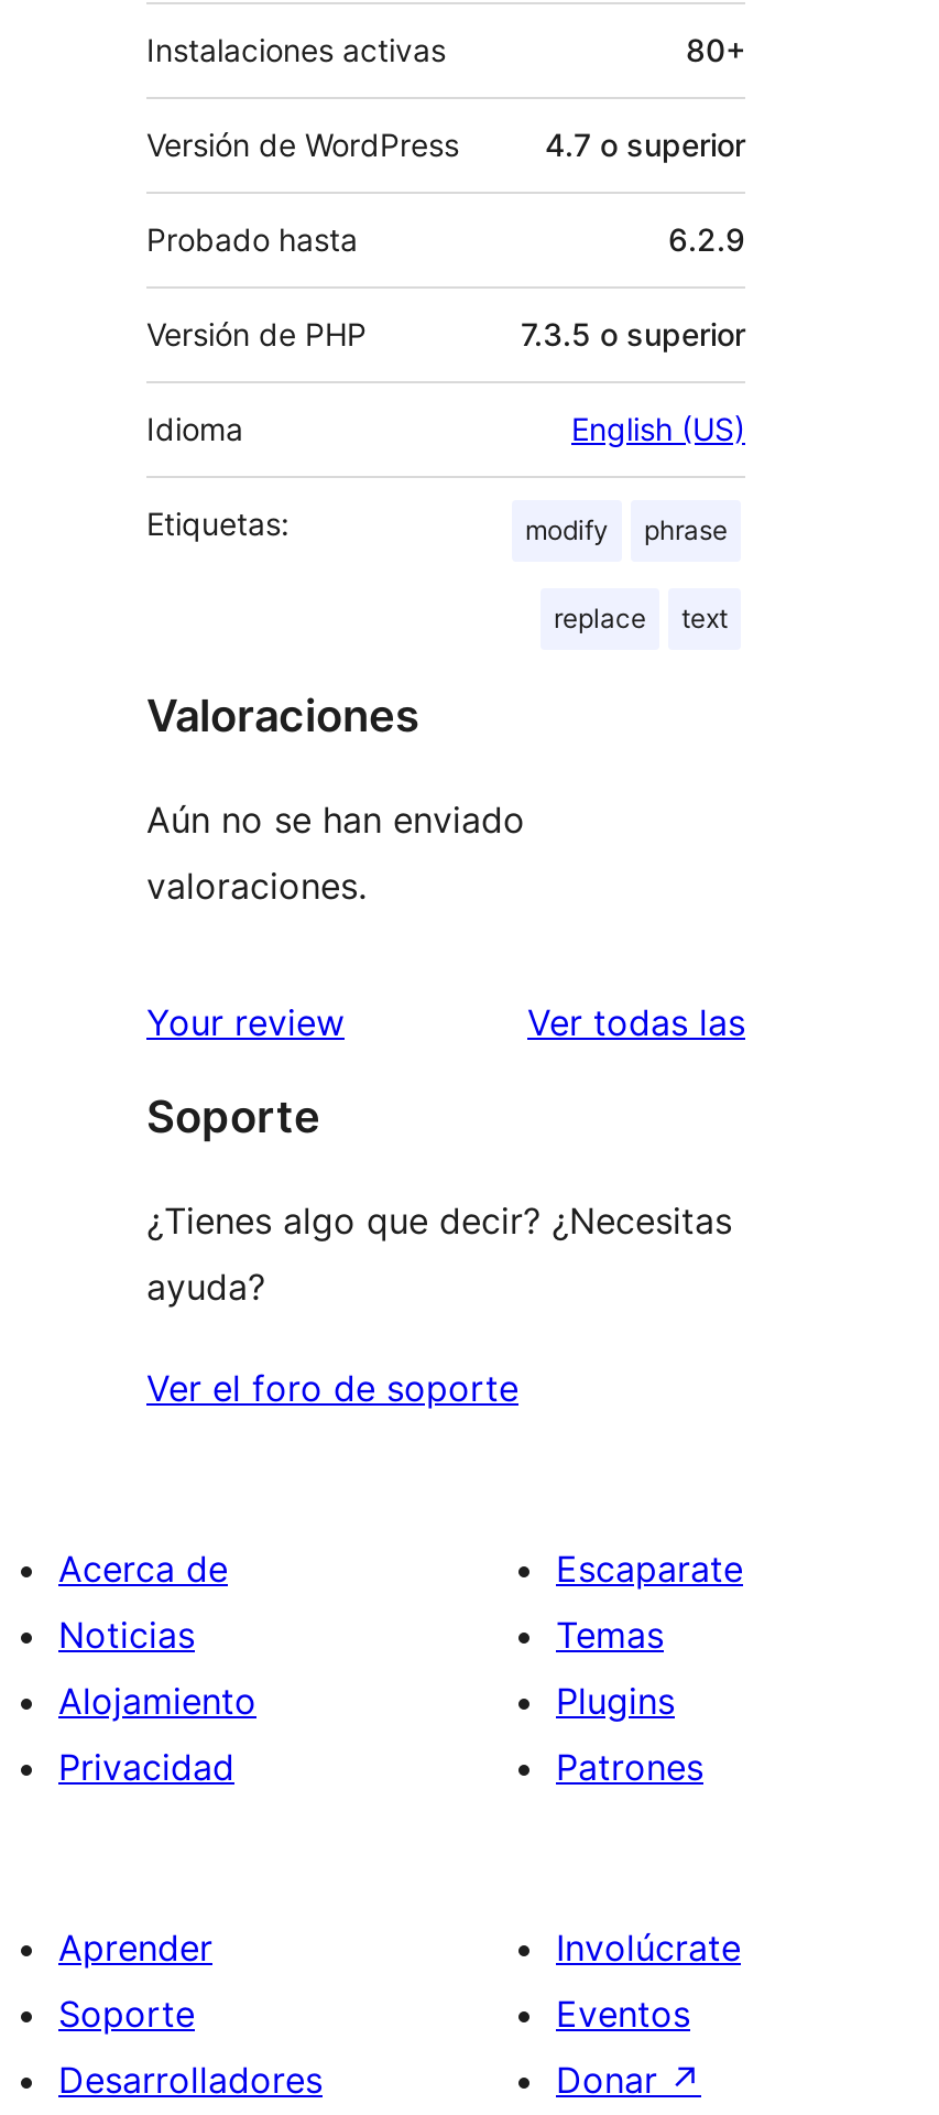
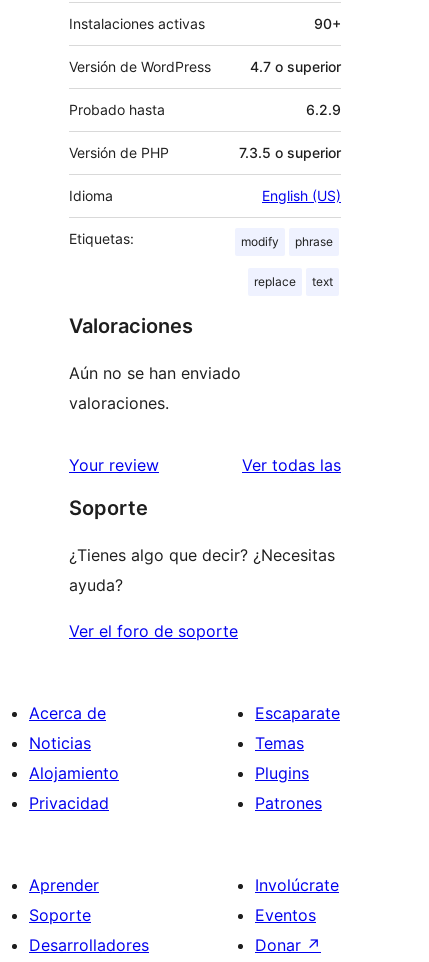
[686,30,745,67] 80+ -> [314,14,341,31] 90+

